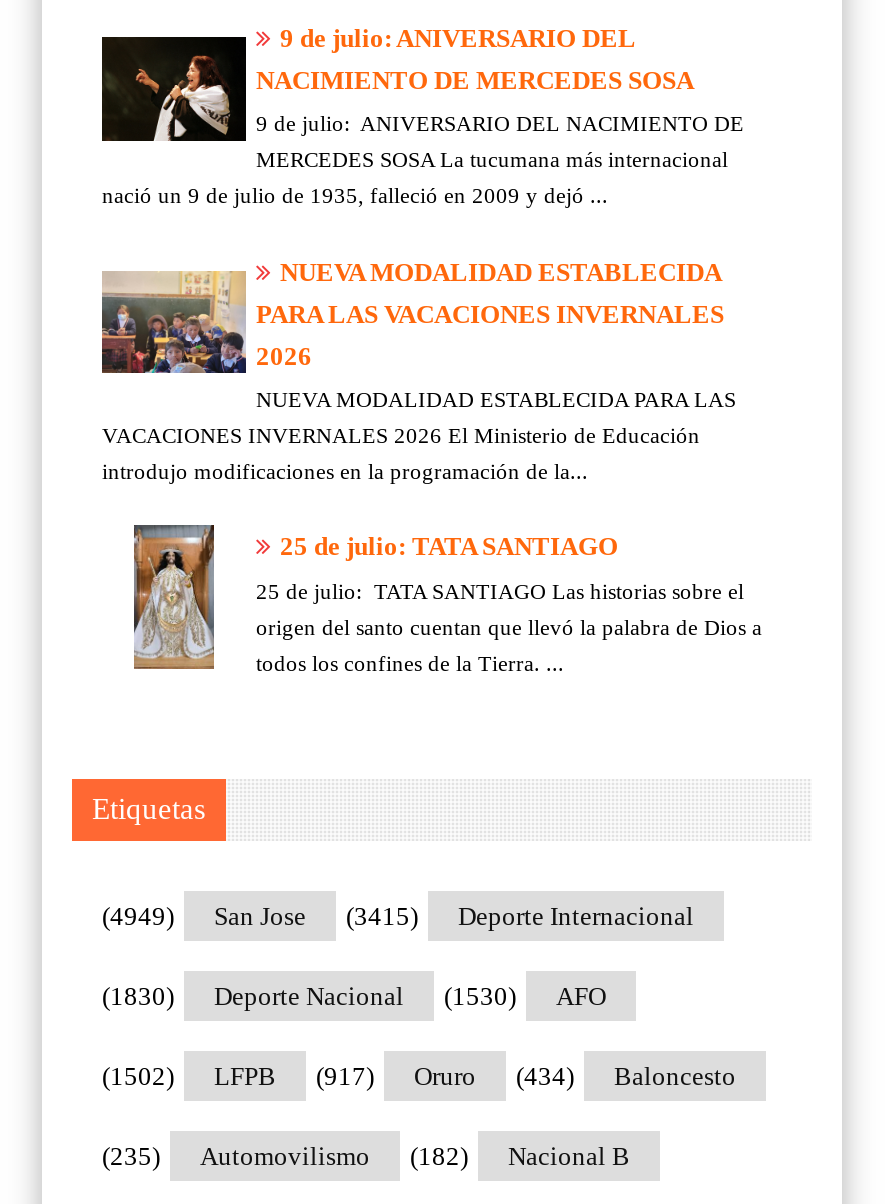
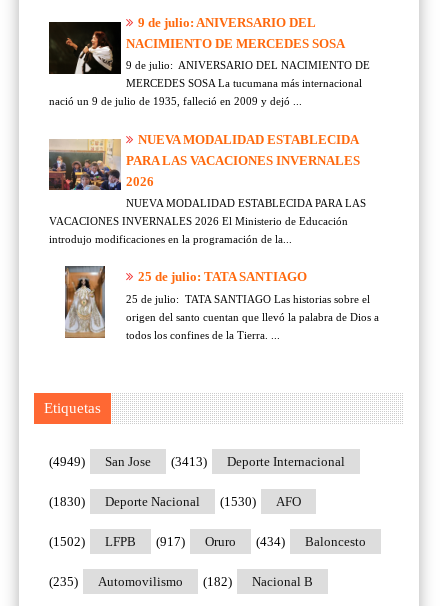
[102,901,694,931] (4949) San Jose (3415) Deporte Internacional -> [49,454,345,469] (4949) San Jose (3413) Deporte Internacional

